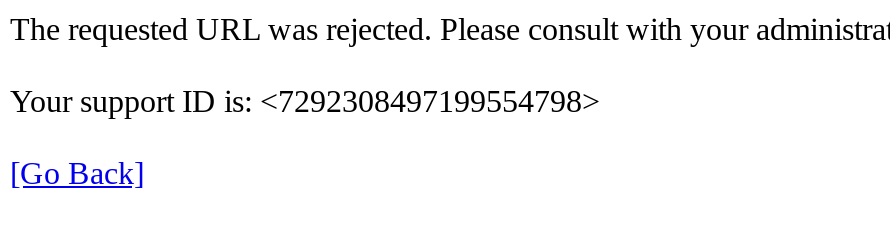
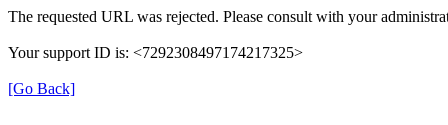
[10,84,600,118] Your support ID is: <7292308497199554798> -> [8,44,303,61] Your support ID is: <7292308497174217325>

